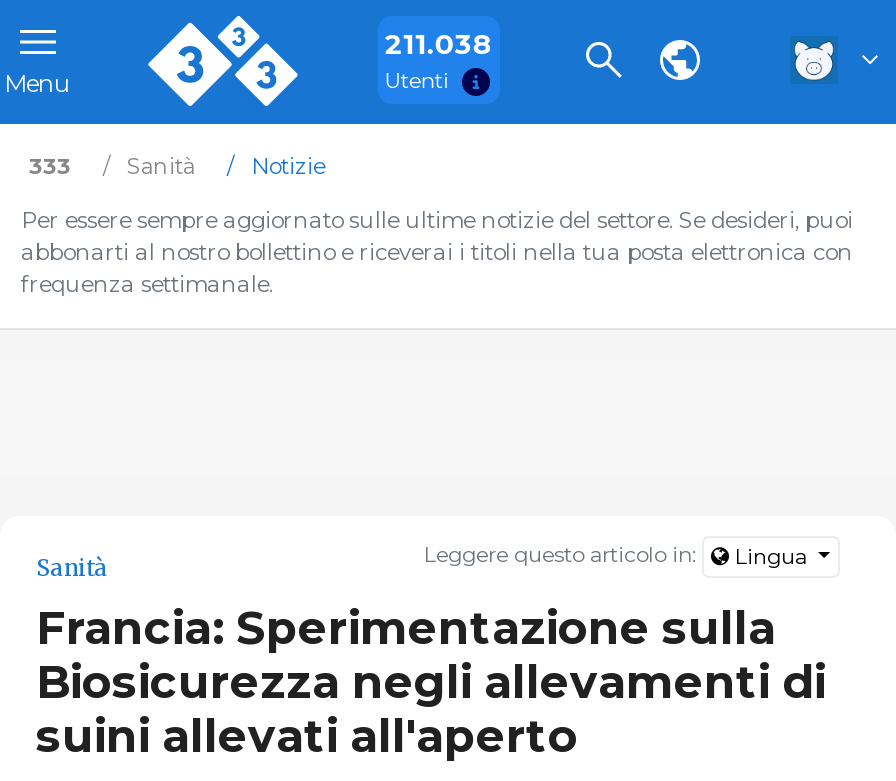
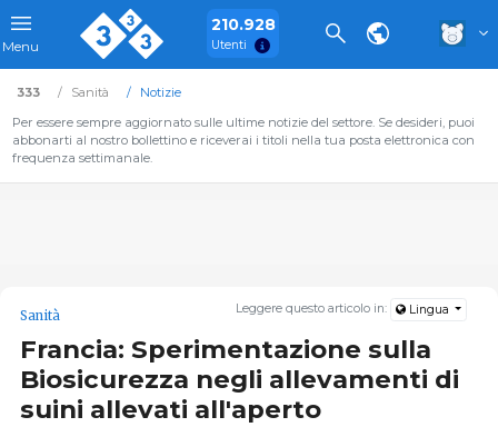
[385,25,493,61] 211.038 -> [211,14,275,34] 210.928

